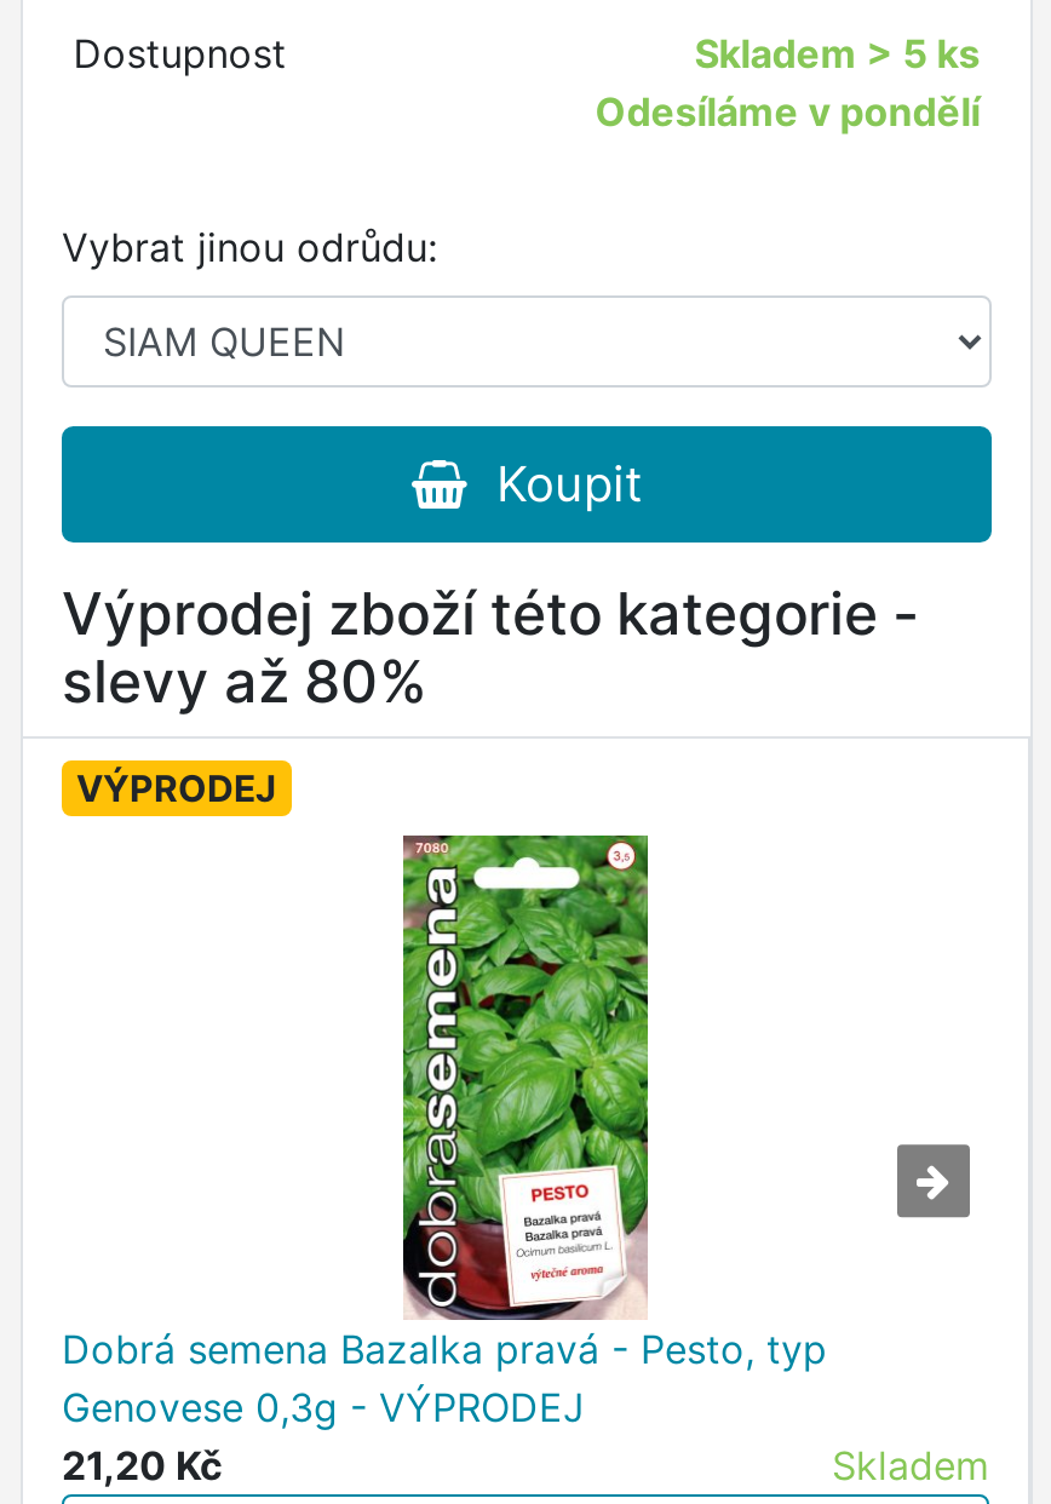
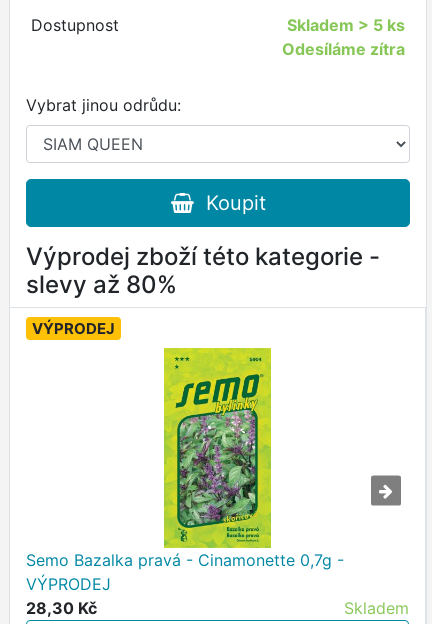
[595,87,980,136] Odesíláme v pondělí -> [282,39,405,59] Odesíláme zítra
[62,833,827,1490] [image] | Dobrá semena Bazalka pravá - Pesto, typ | Genovese 0,3g - VÝPRODEJ | 21,20 Kč -> [26,347,344,618] [image] | Semo Bazalka pravá - Cinamonette 0,7g - | VÝPRODEJ | 28,30 Kč

